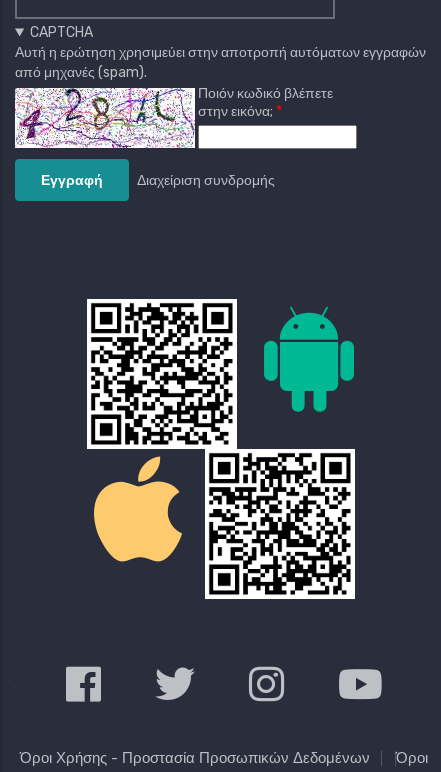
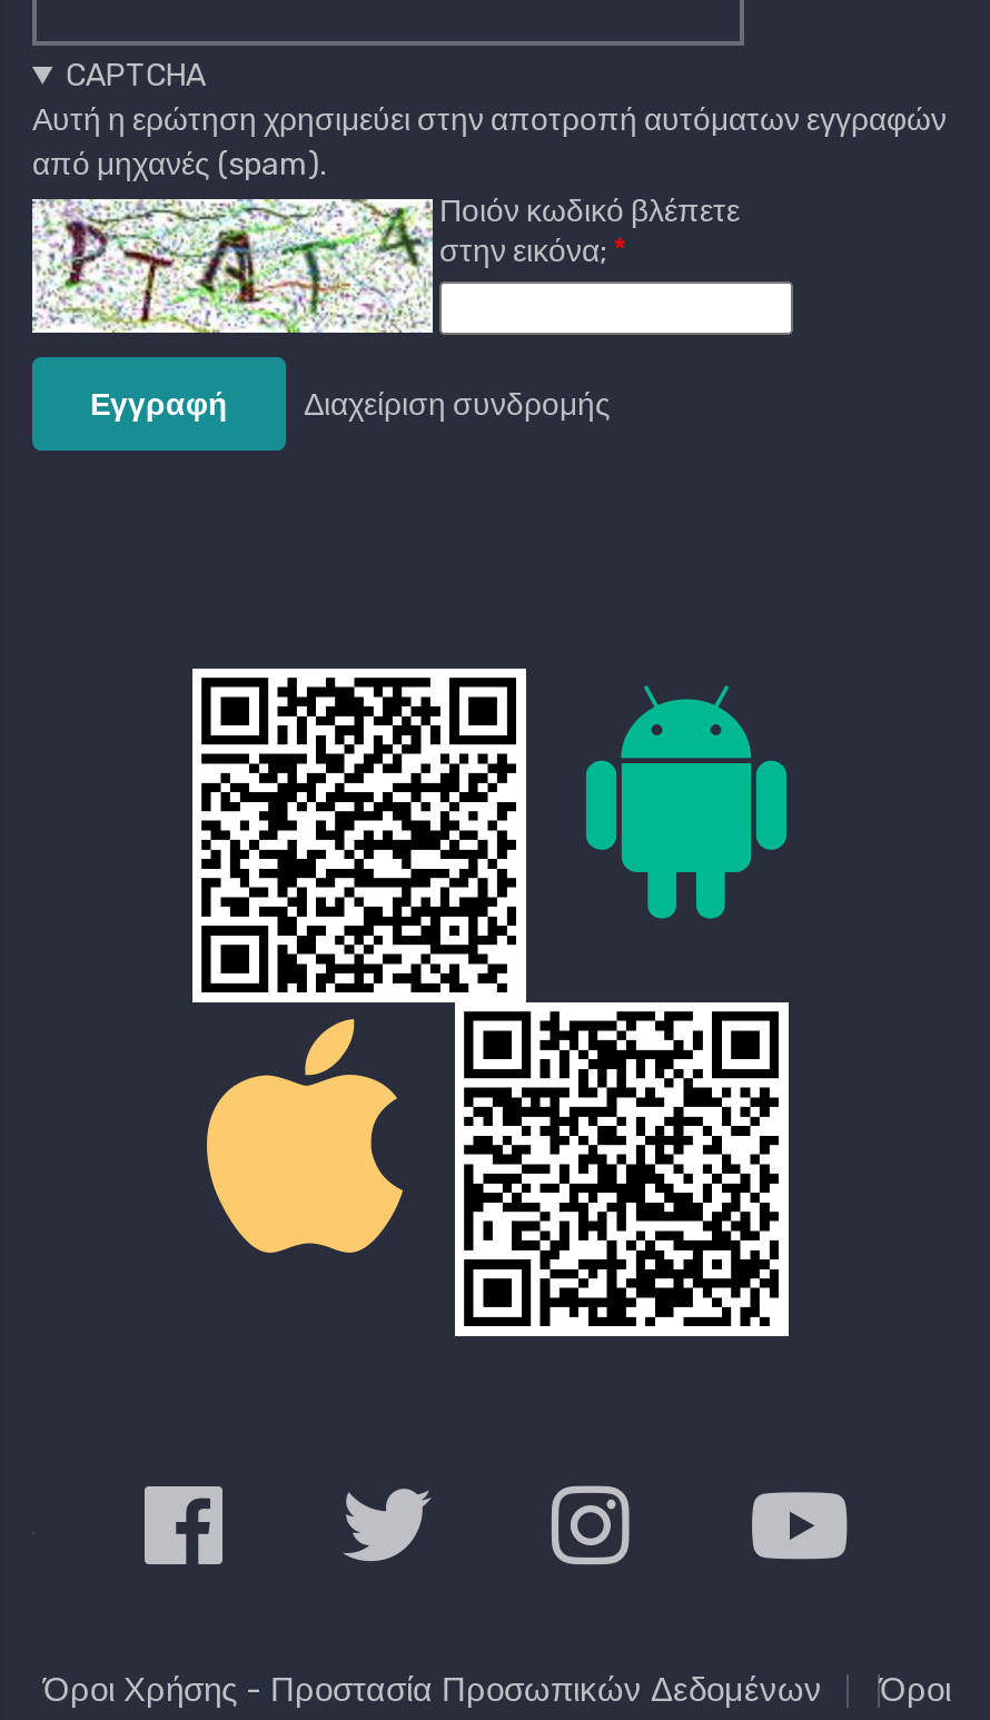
[17,87,195,149] [image] -> [32,199,433,335] [image]

